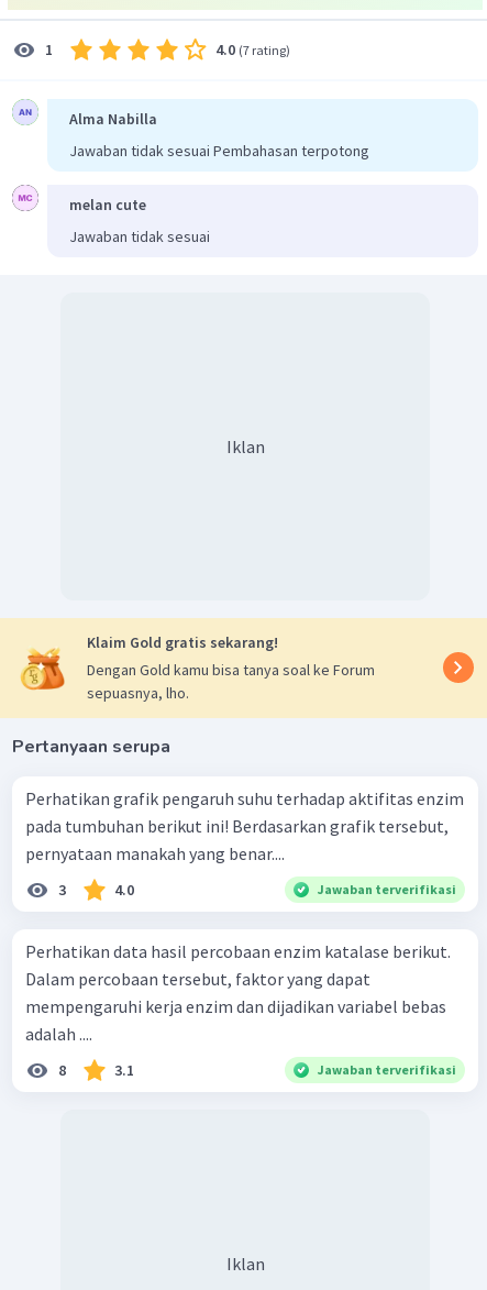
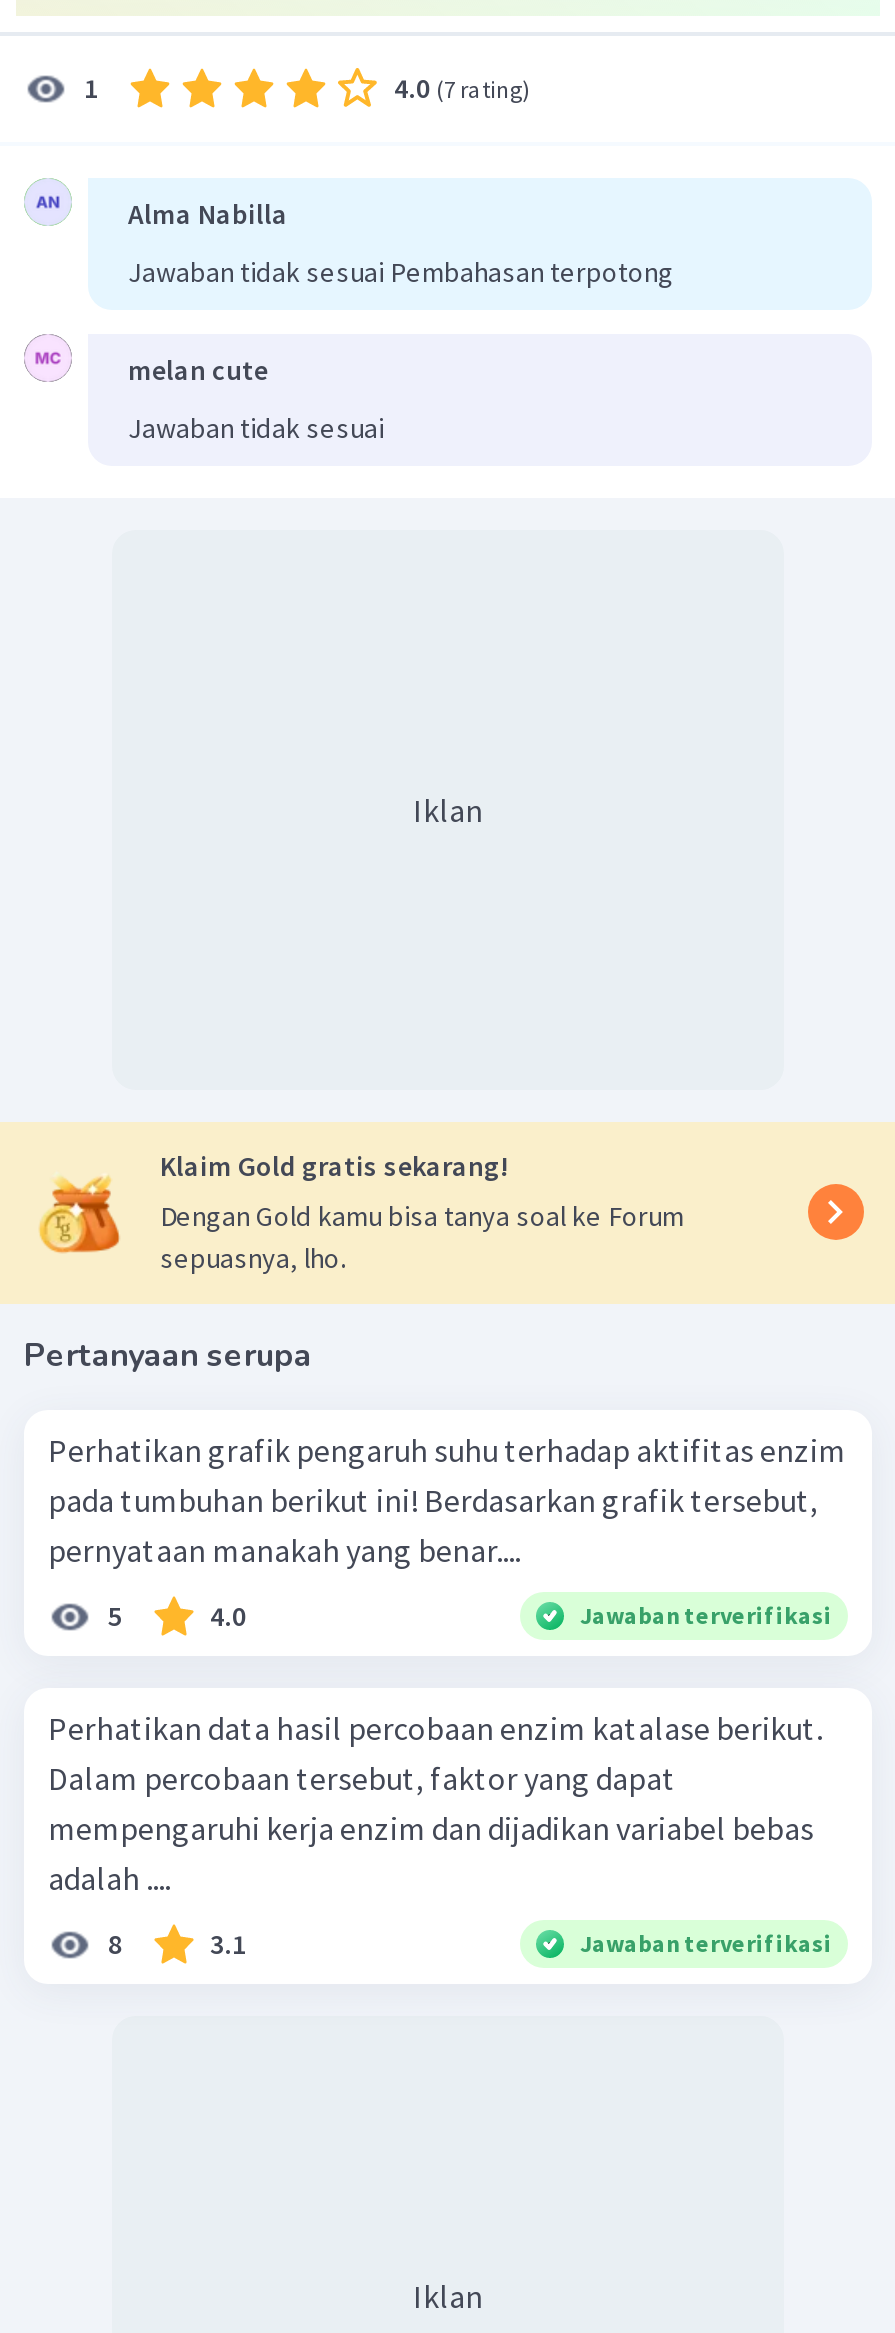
[58,880,66,899] 3 -> [108,1598,122,1634] 5

